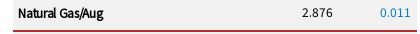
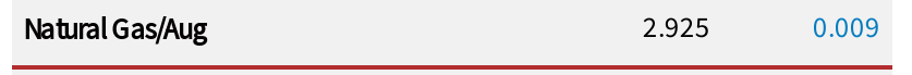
[302,3,333,20] 2.876 -> [643,7,710,44] 2.925
[380,3,411,20] 0.011 -> [813,7,880,44] 0.009

